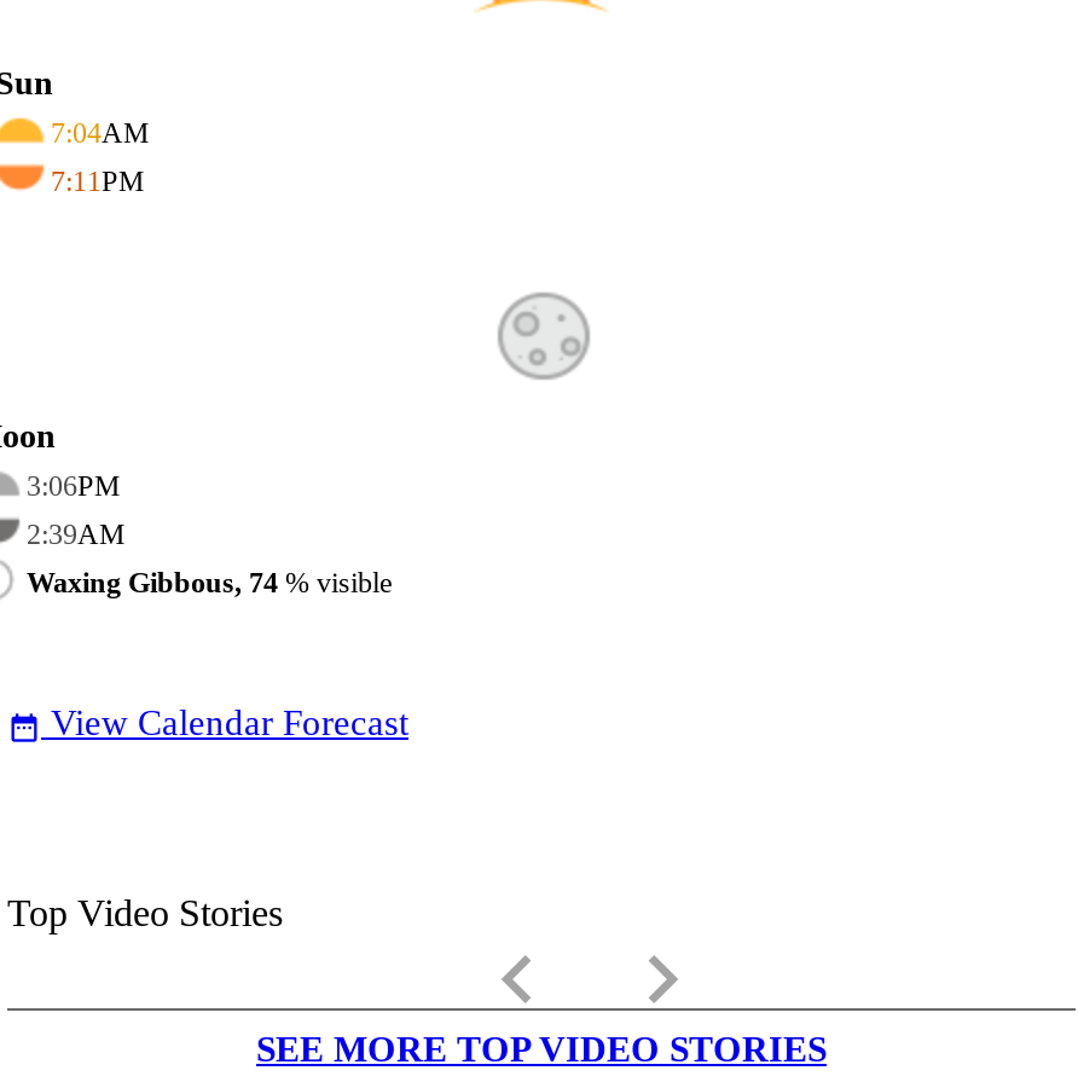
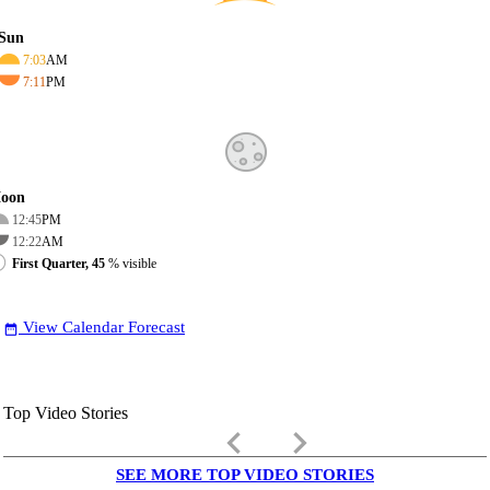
[51,116,150,150] 7:04AM -> [23,52,68,68] 7:03AM
[27,469,121,503] 3:06PM -> [12,212,61,227] 12:45PM
[27,517,126,551] 2:39AM -> [12,234,63,249] 12:22AM
[27,566,392,599] Waxing Gibbous, 74% visible -> [12,256,156,271] First Quarter, 45% visible

